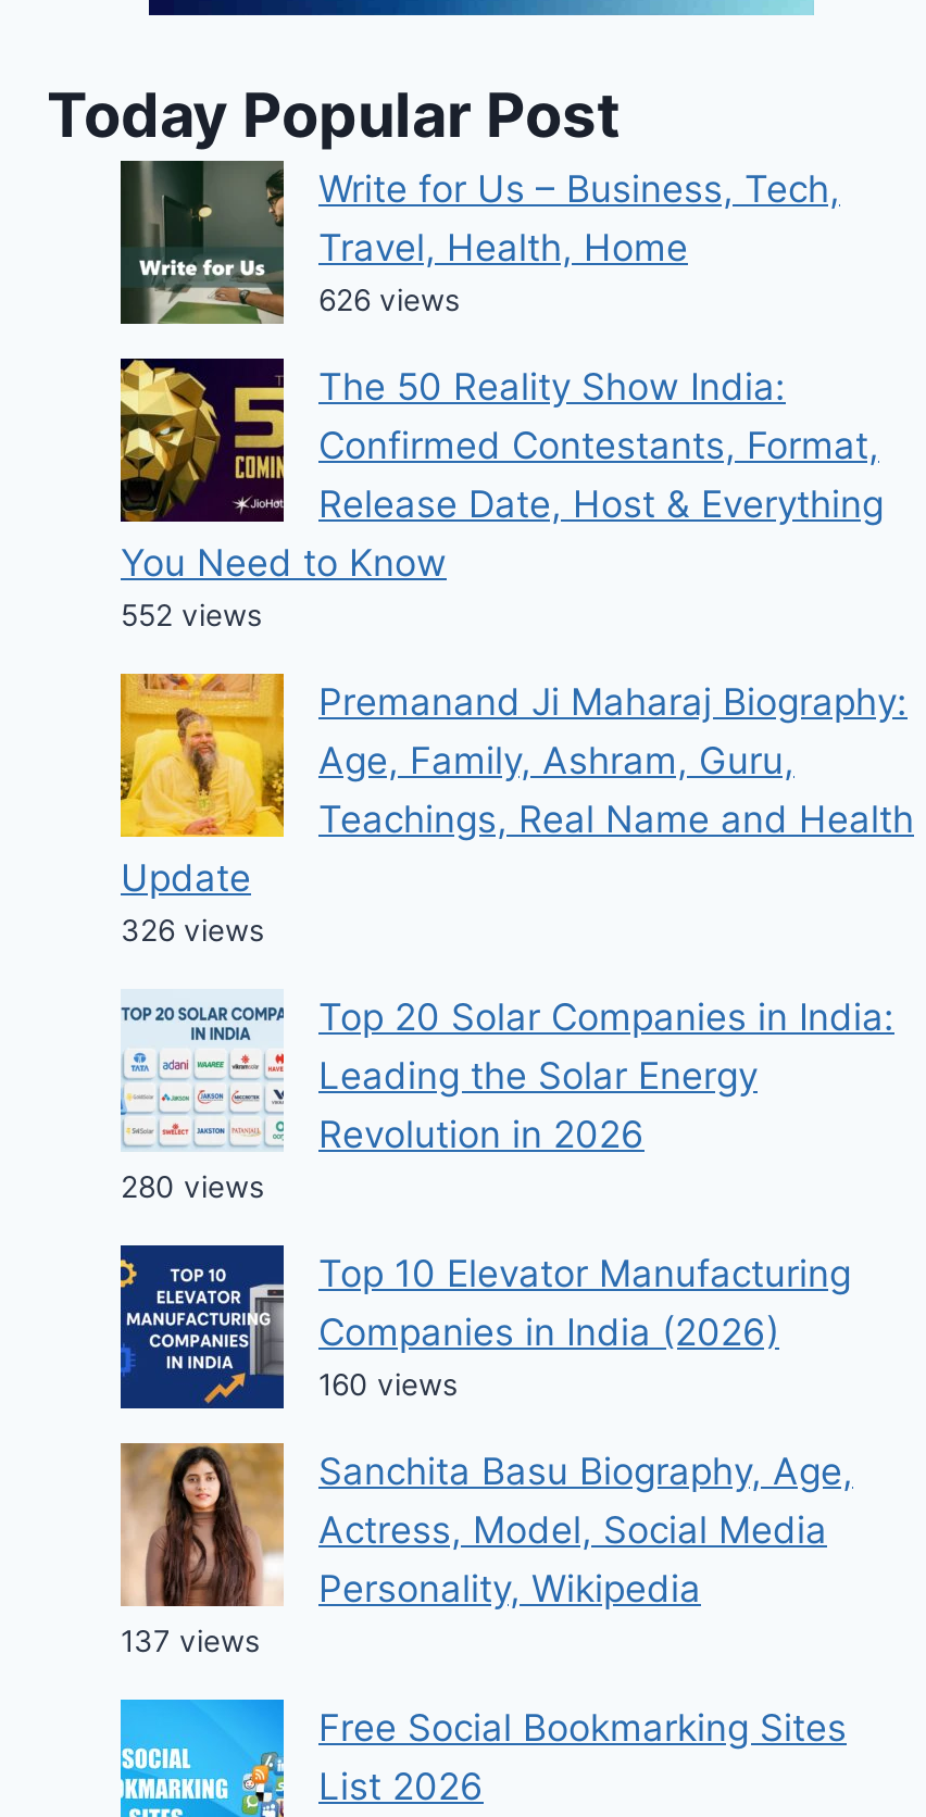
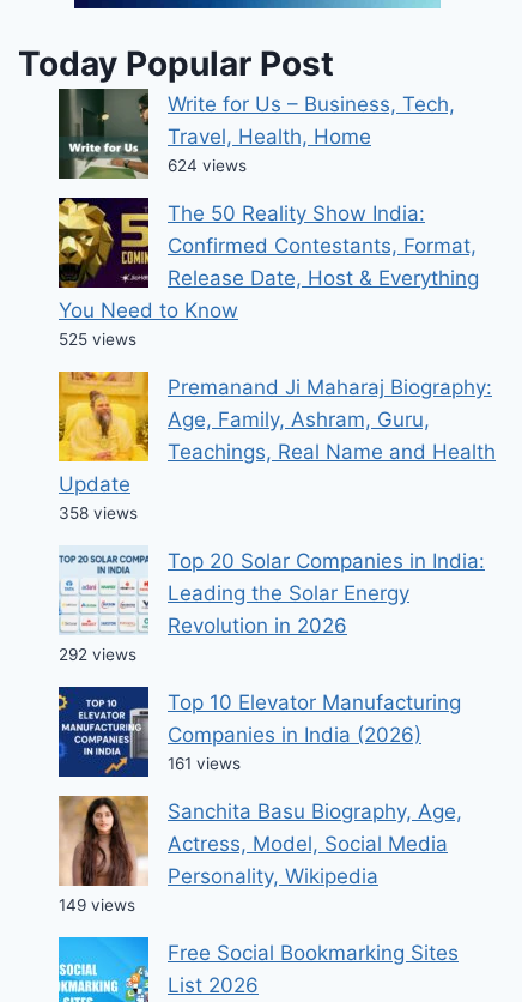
[318,283,460,318] 626 views -> [168,156,247,175] 624 views
[121,598,262,633] 552 views -> [59,330,136,349] 525 views
[121,913,264,948] 326 views -> [59,504,138,523] 358 views
[121,1170,264,1205] 280 views -> [59,645,136,664] 292 views
[318,1368,458,1402] 160 views -> [168,754,241,773] 161 views
[121,1624,260,1659] 137 views -> [59,896,135,915] 149 views

